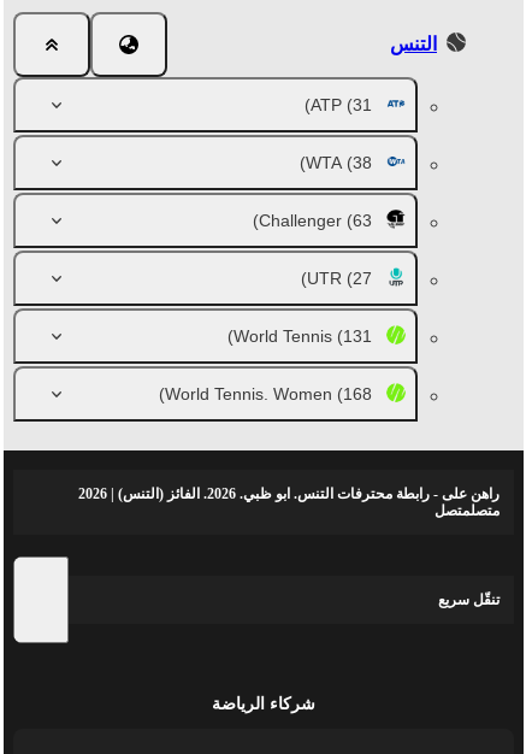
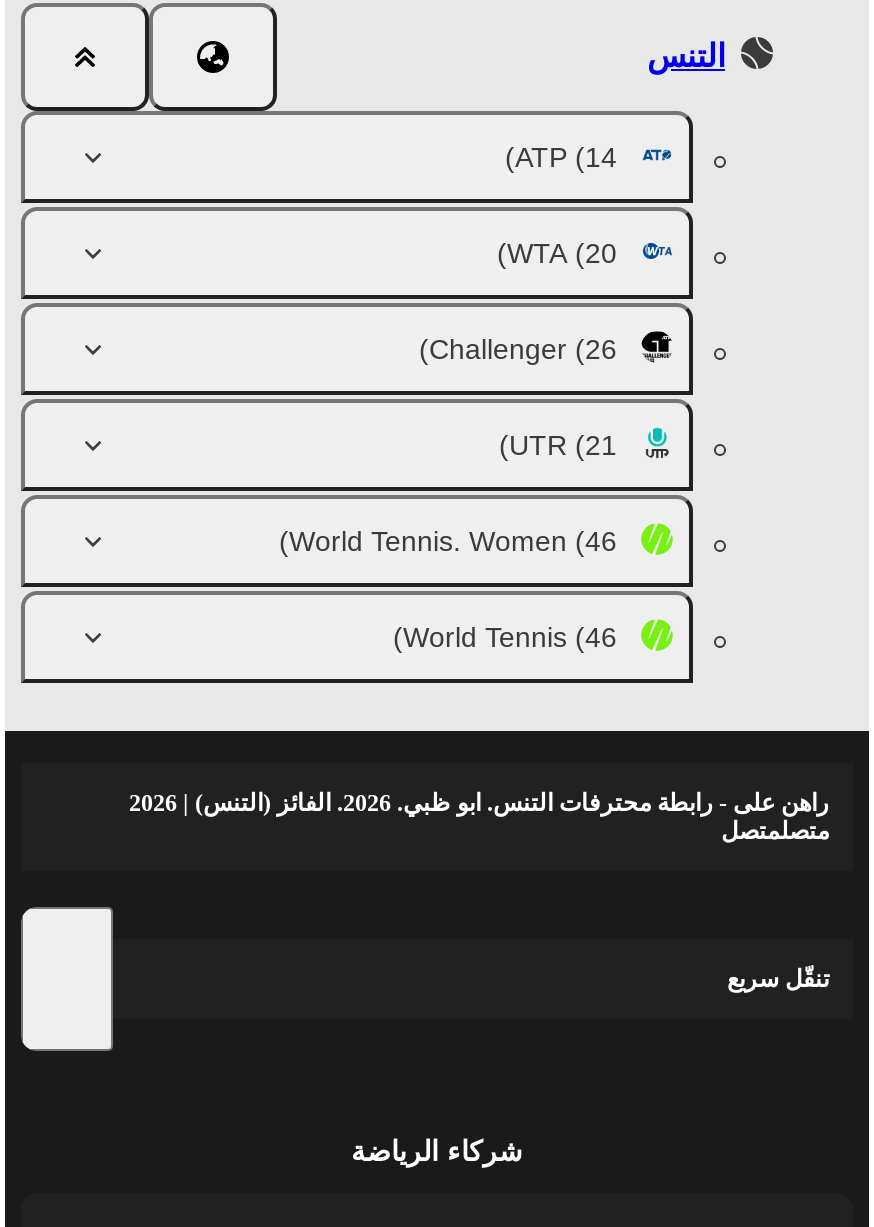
[311,95,372,114] ATP (31) -> [515,141,617,173] ATP (14)
[306,153,372,172] WTA (38) -> [507,237,617,269] WTA (20)
[259,211,372,230] Challenger (63) -> [429,333,617,365] Challenger (26)
[307,269,372,288] UTR (27) -> [509,429,617,461] UTR (21)
[234,326,372,346] World Tennis (131) -> [289,525,617,557] World Tennis. Women (46)
[165,384,372,403] World Tennis. Women (168) -> [403,621,617,653] World Tennis (46)

